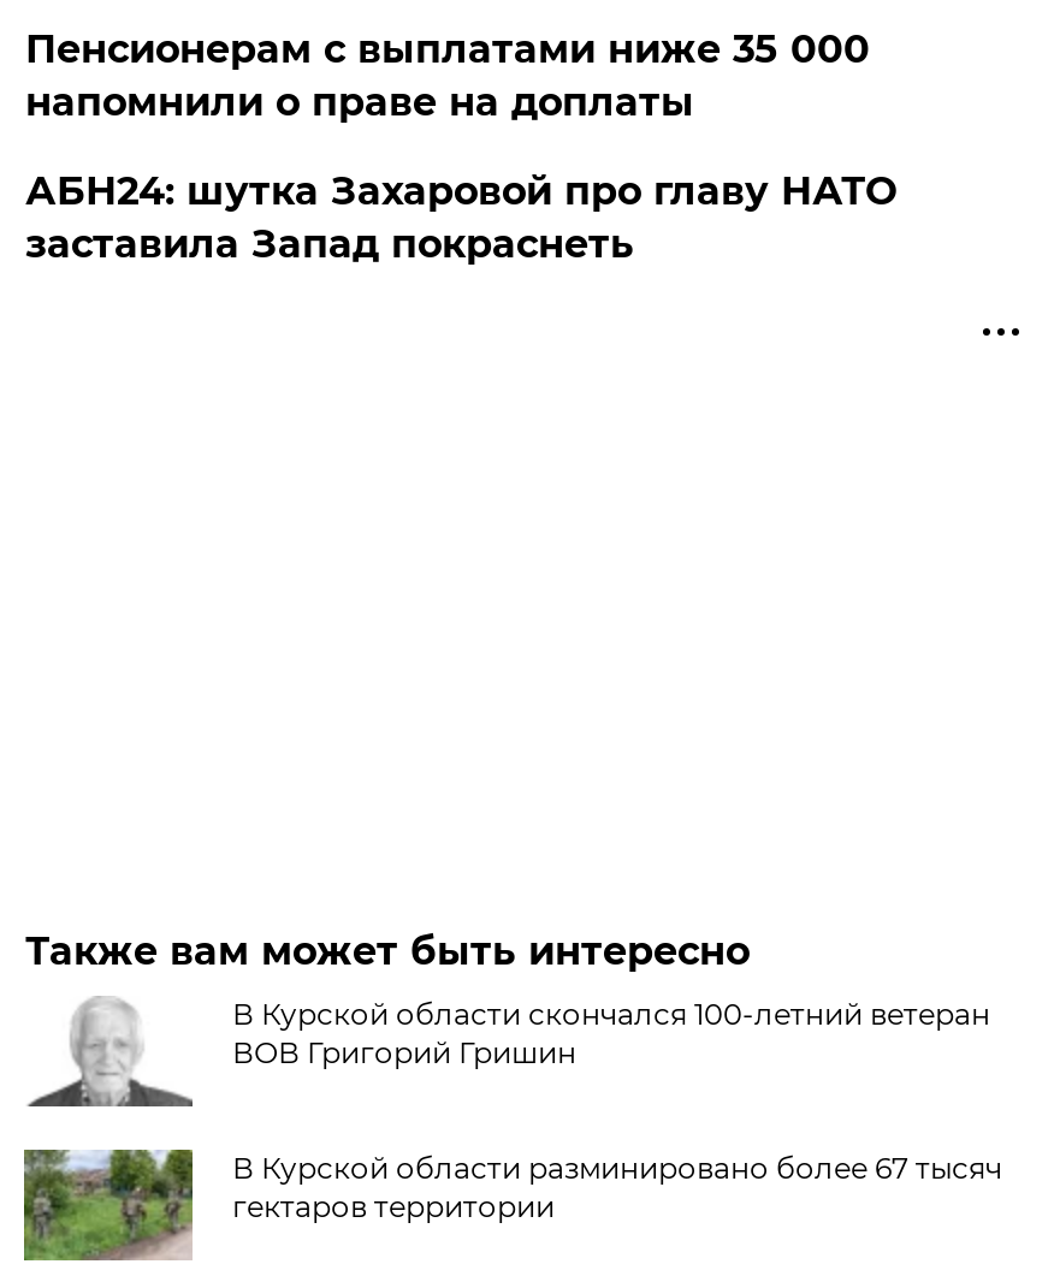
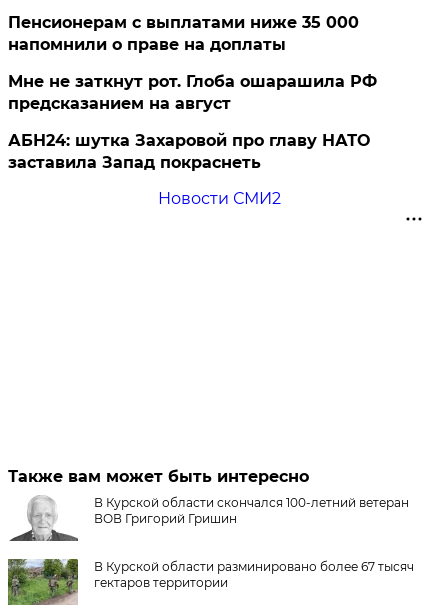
none -> [8,72,377,113] Мне не заткнут рот. Глоба ошарашила РФ | предсказанием на август
none -> [158,189,281,208] Новости СМИ2

